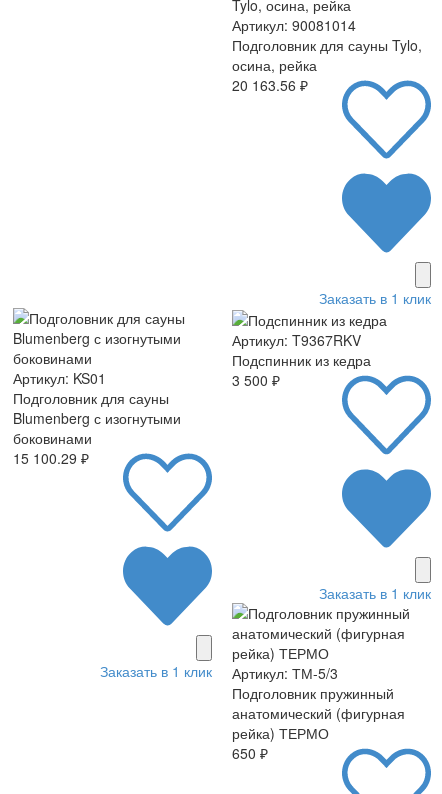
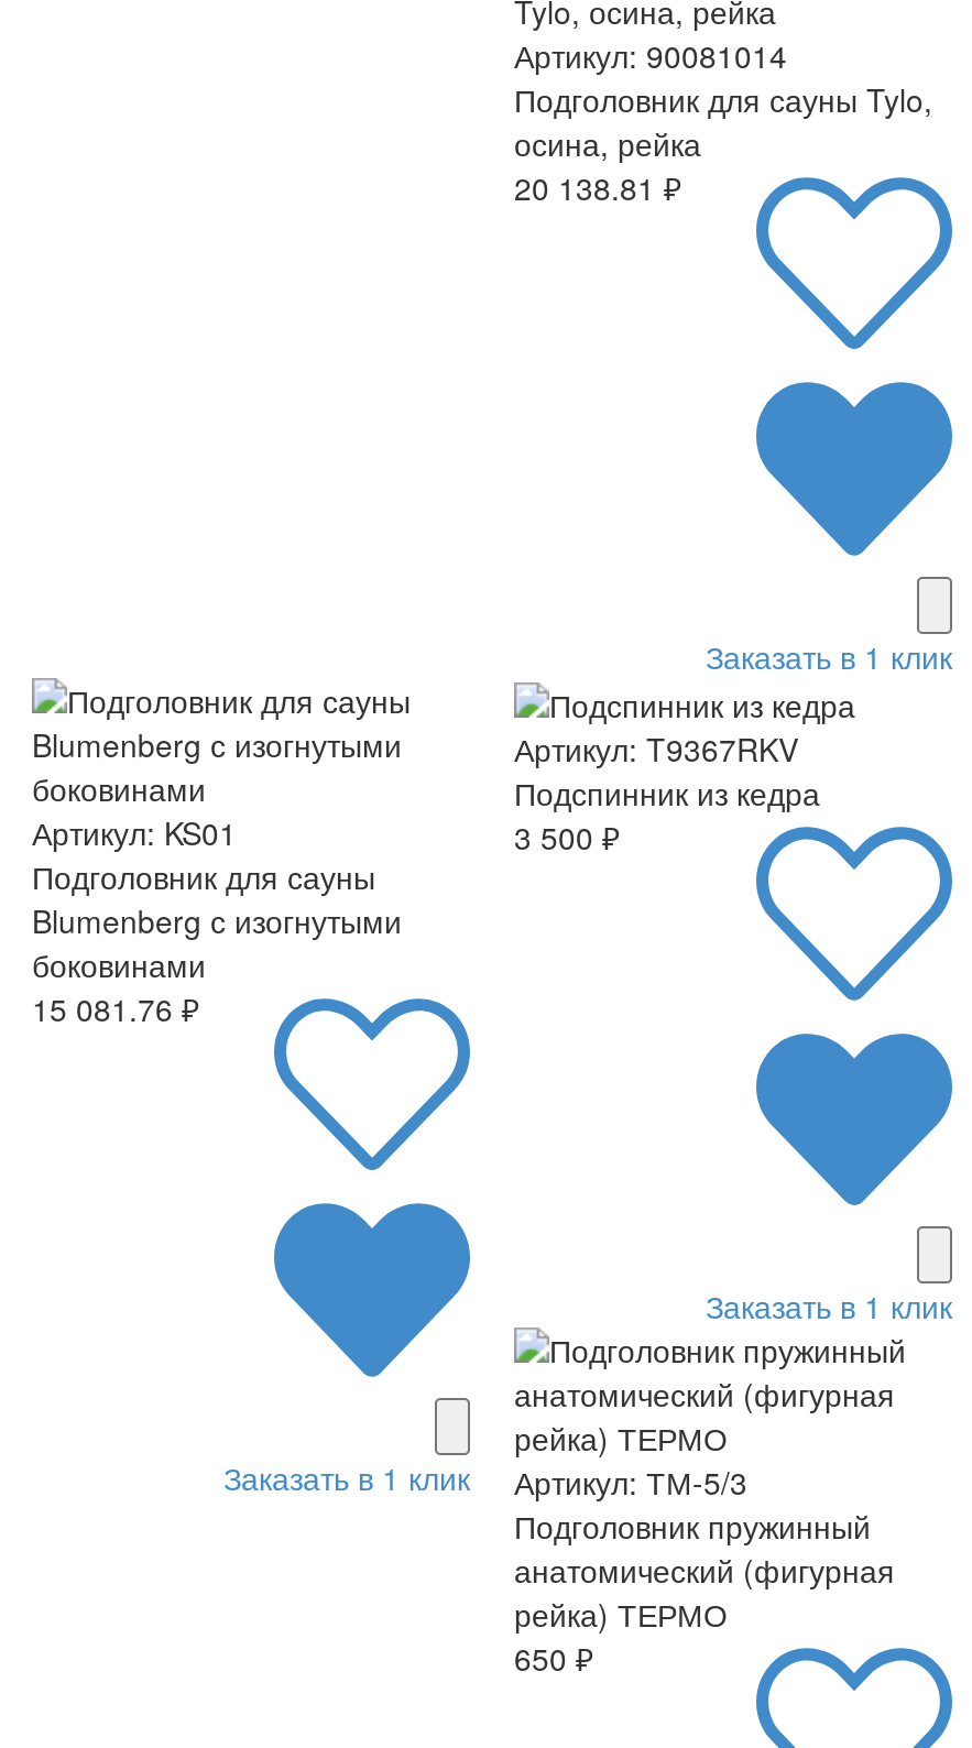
[232,75,308,95] 20 163.56 ₽ -> [514,164,681,208] 20 138.81 ₽
[13,448,89,468] 15 100.29 ₽ -> [32,986,199,1030] 15 081.76 ₽

